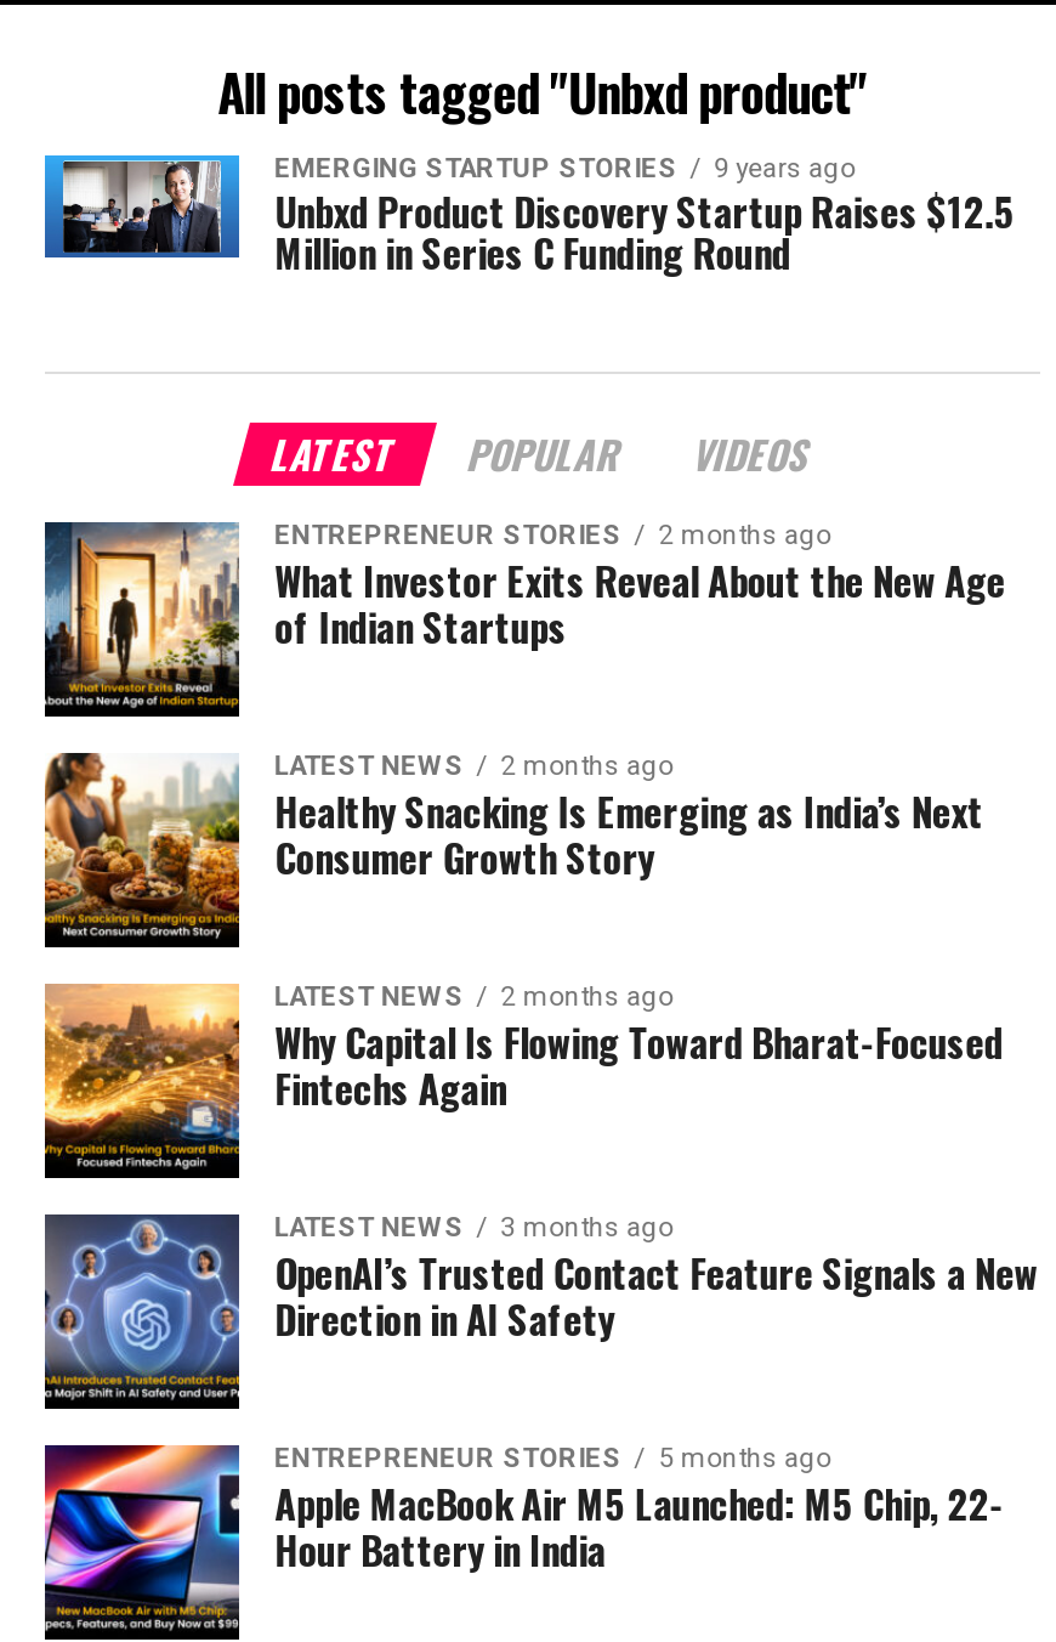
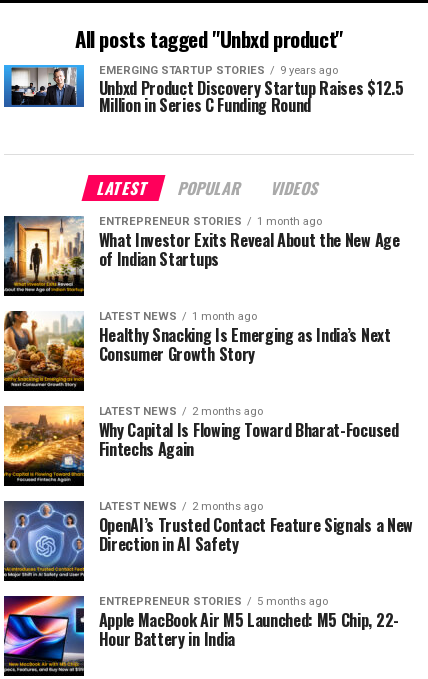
[275,520,831,551] ENTREPRENEUR STORIES 2 months ago -> [99,215,322,228] ENTREPRENEUR STORIES 1 month ago
[275,751,673,782] LATEST NEWS 2 months ago -> [99,310,257,323] LATEST NEWS 1 month ago
[275,1212,673,1244] LATEST NEWS 3 months ago -> [99,500,263,513] LATEST NEWS 2 months ago

